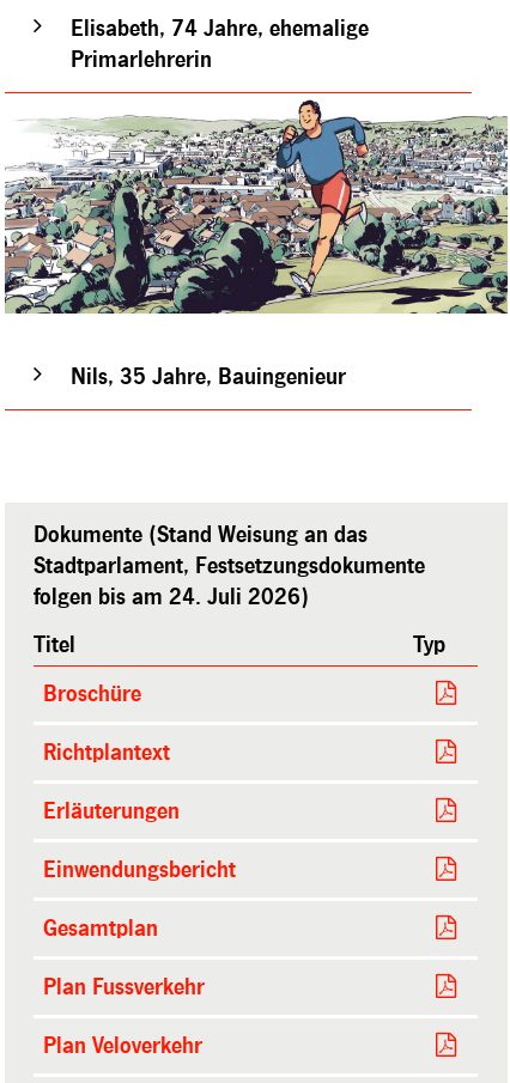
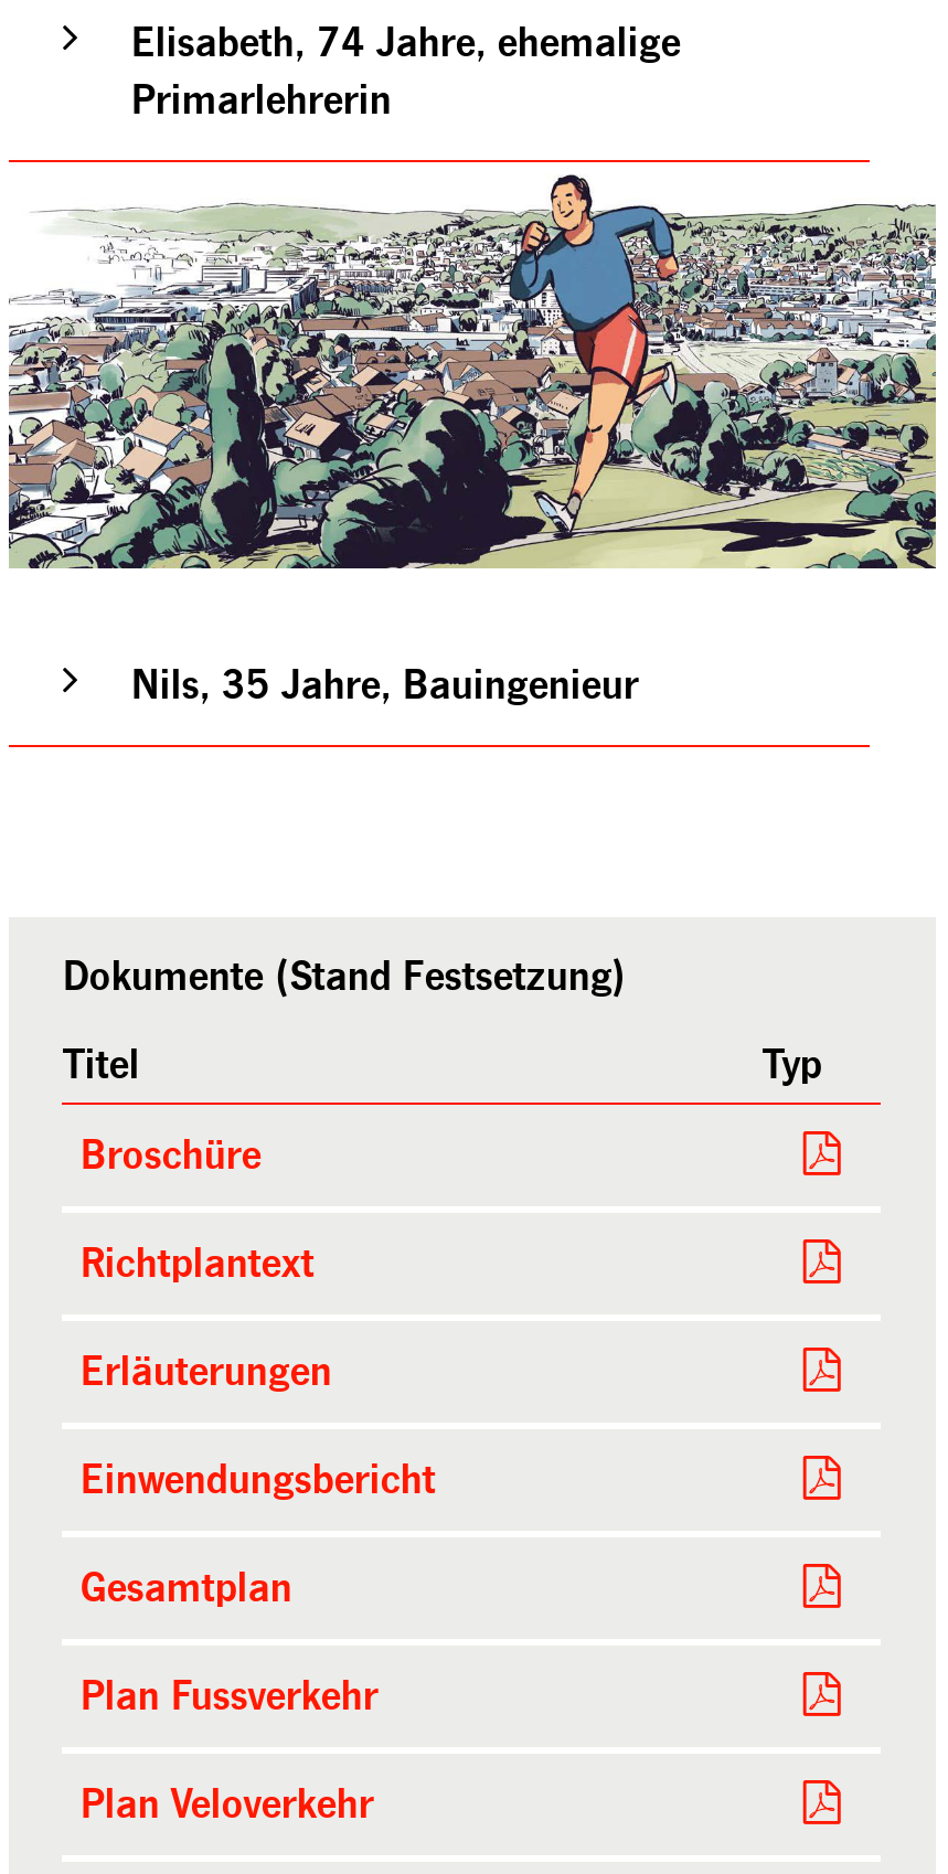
[34,523,425,609] Dokumente (Stand Weisung an das | Stadtparlament, Festsetzungsdokumente | folgen bis am 24. Juli 2026) -> [63,954,626,998] Dokumente (Stand Festsetzung)

